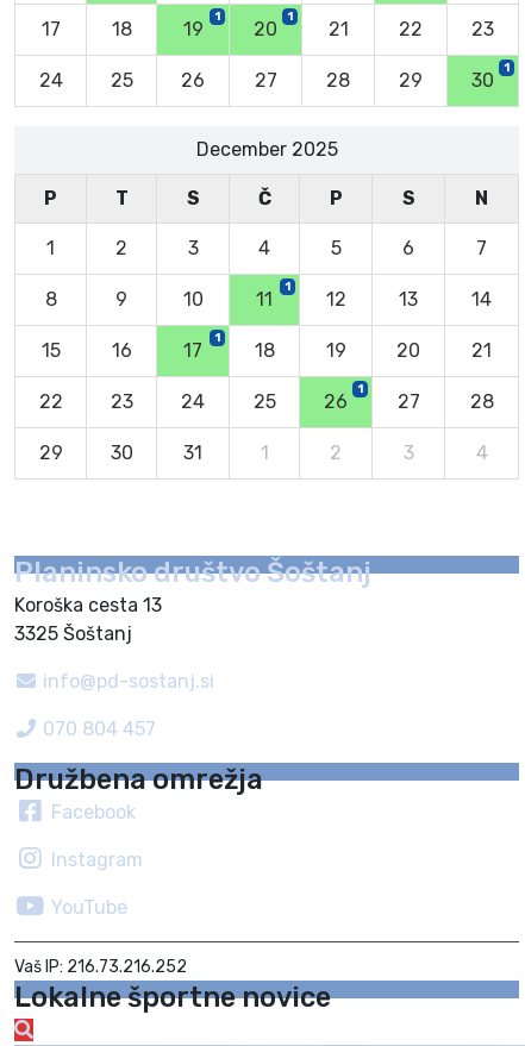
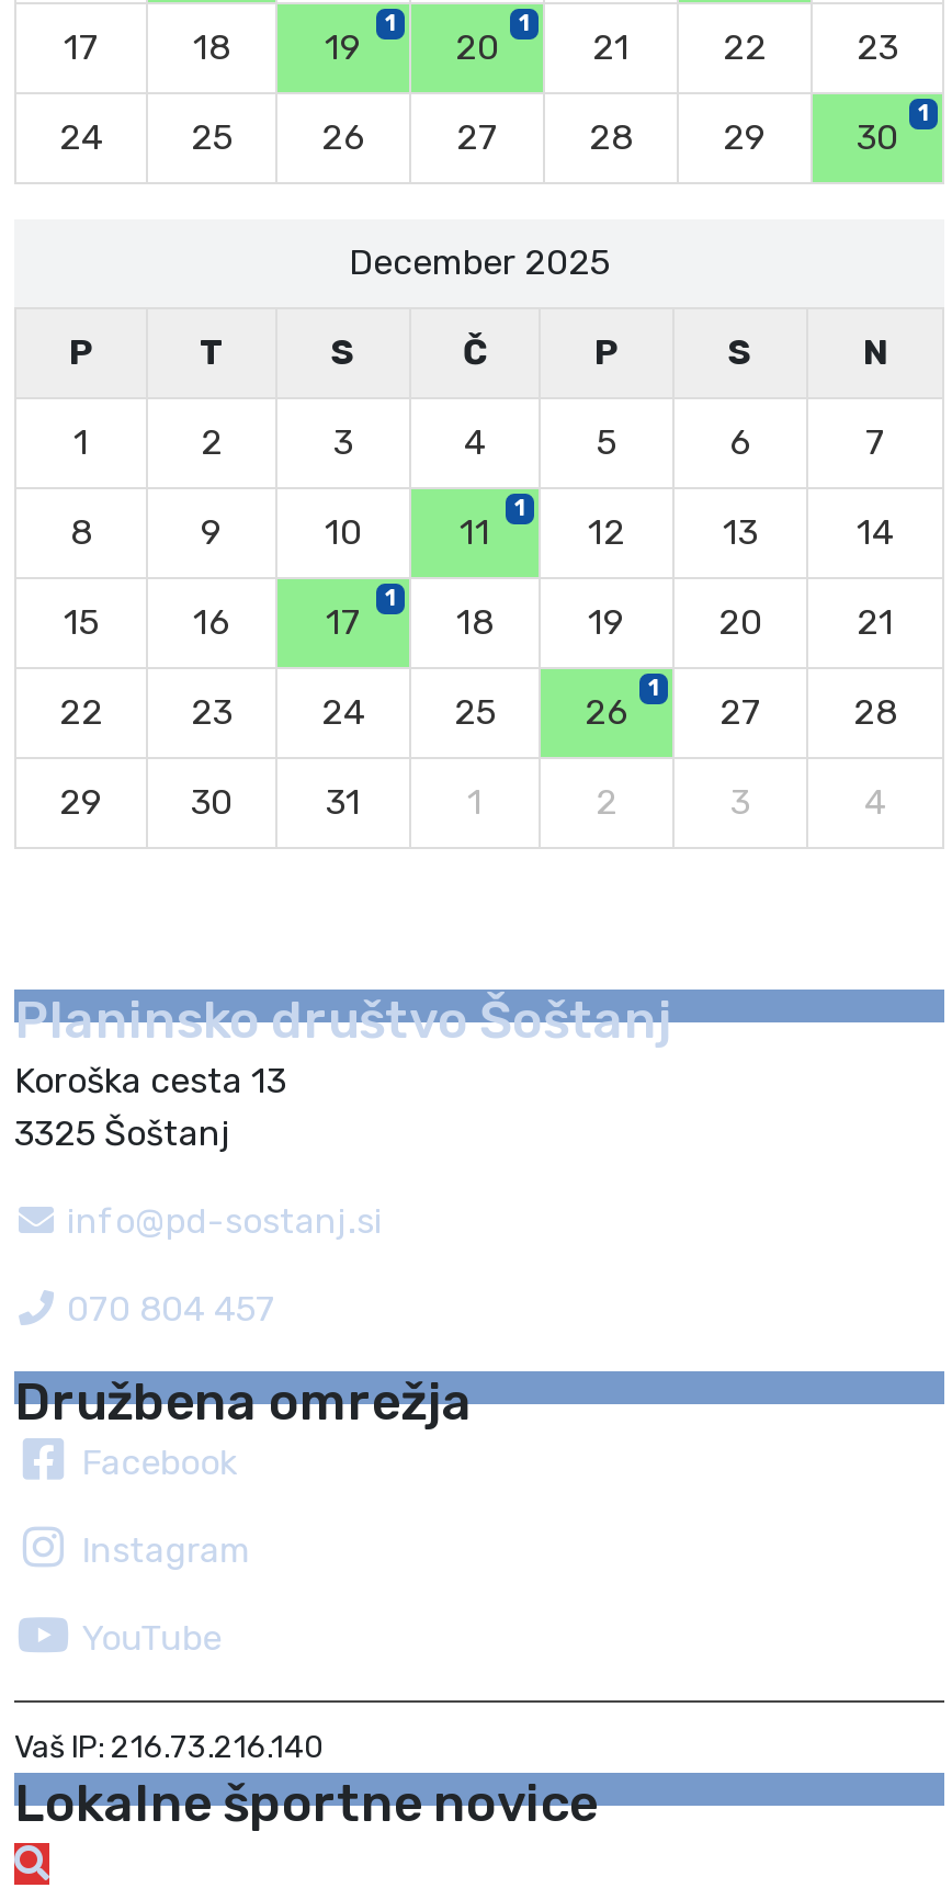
[14,957,187,977] Vaš IP: 216.73.216.252 -> [14,1729,324,1766] Vaš IP: 216.73.216.140

